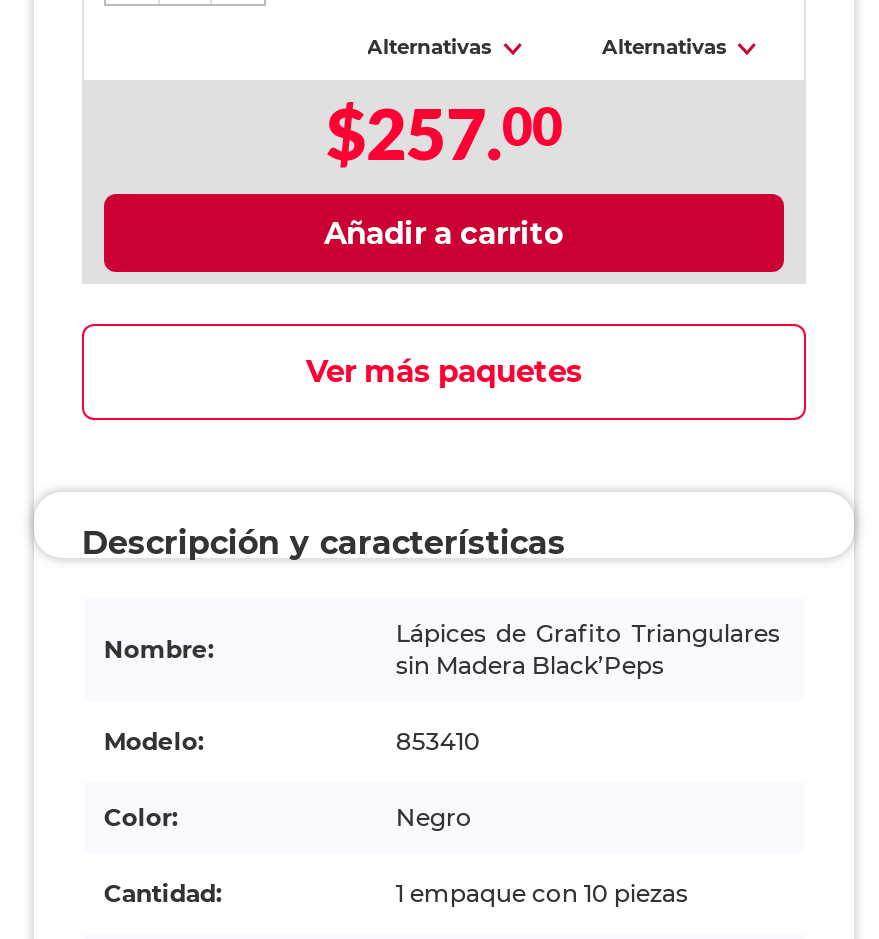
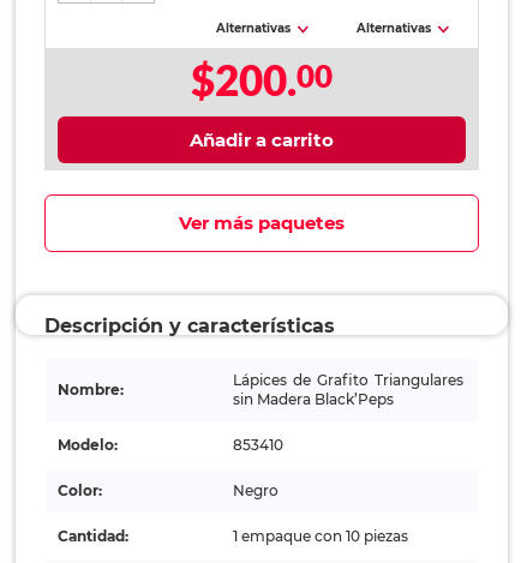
[326,90,562,174] $257.00 -> [191,54,333,104] $200.00

